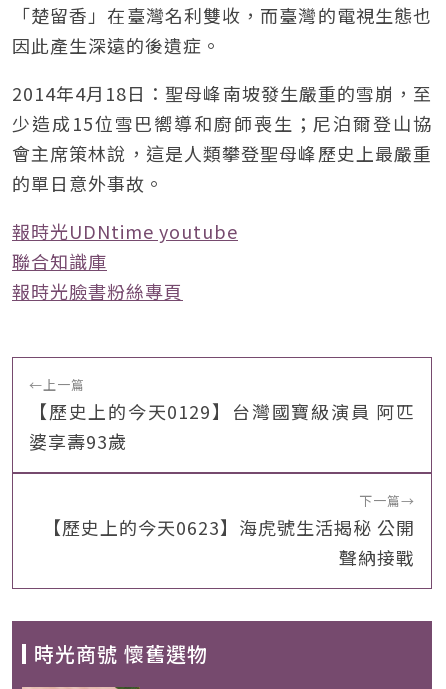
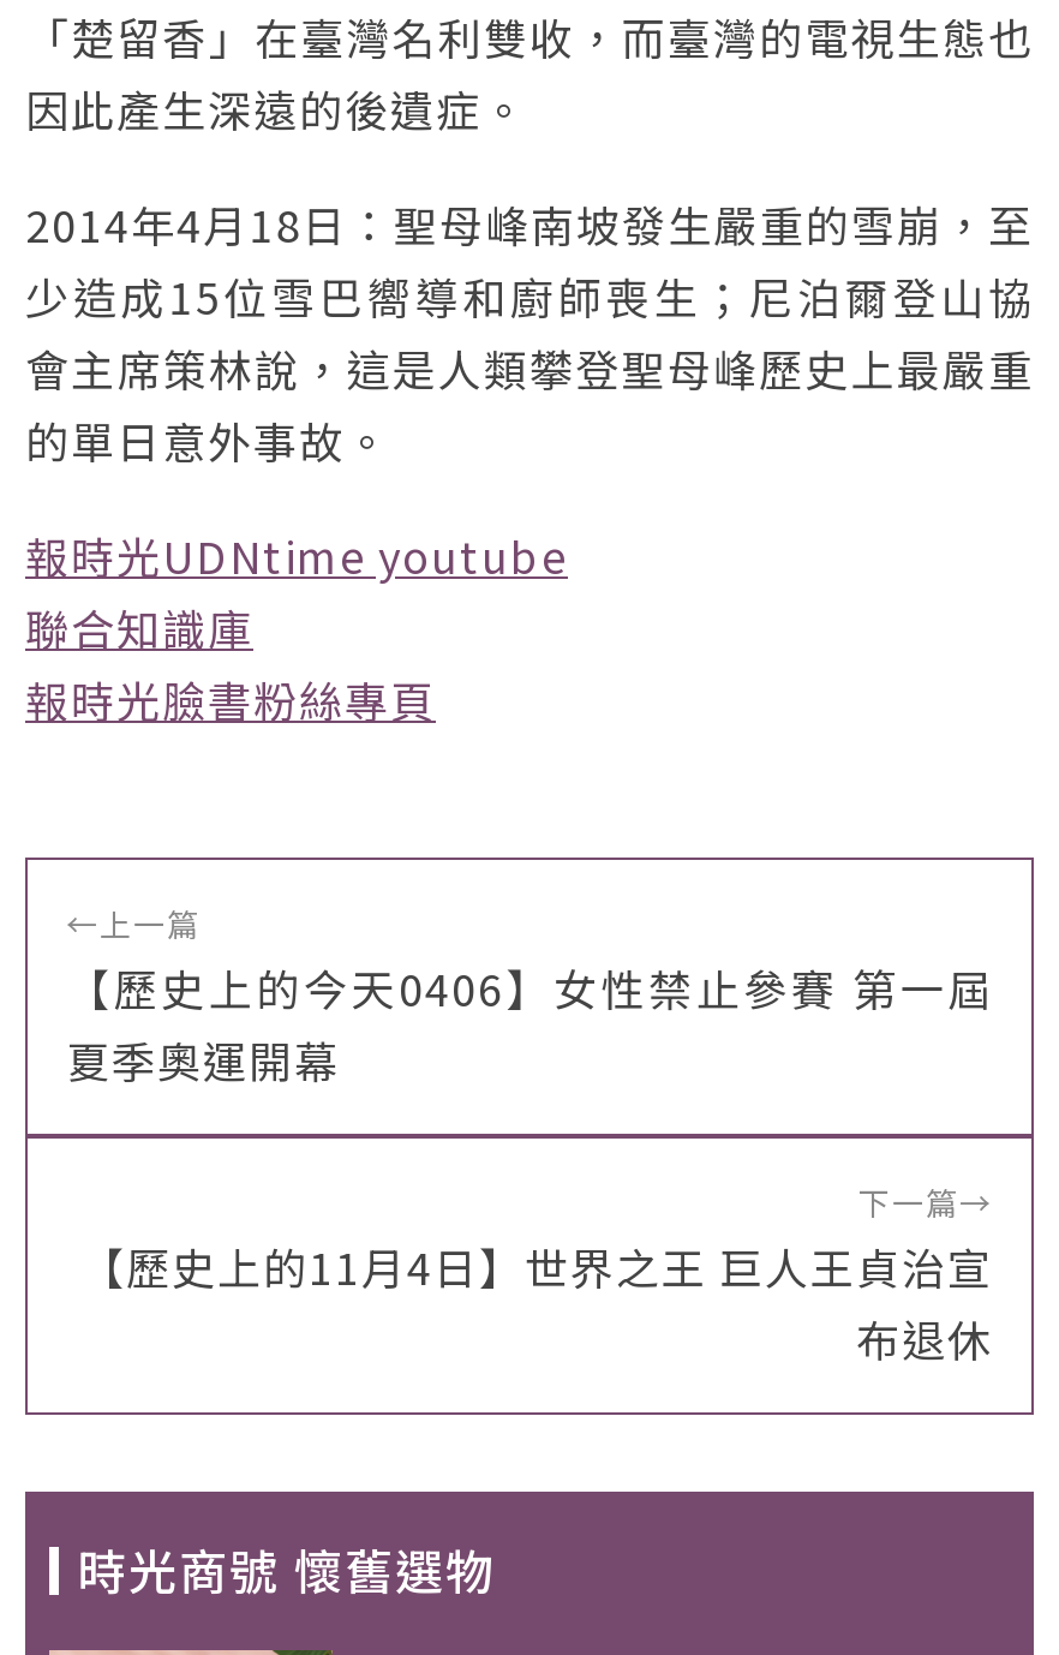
[29,398,415,454] 【歷史上的今天0129】台灣國寶級演員 阿匹 | 婆享壽93歲 -> [66,956,993,1091] 【歷史上的今天0406】女性禁止參賽 第一屆 | 夏季奧運開幕
[43,514,415,570] 【歷史上的今天0623】海虎號生活揭秘 公開 | 聲納接戰 -> [80,1235,993,1370] 【歷史上的11月4日】世界之王 巨人王貞治宣 | 布退休

